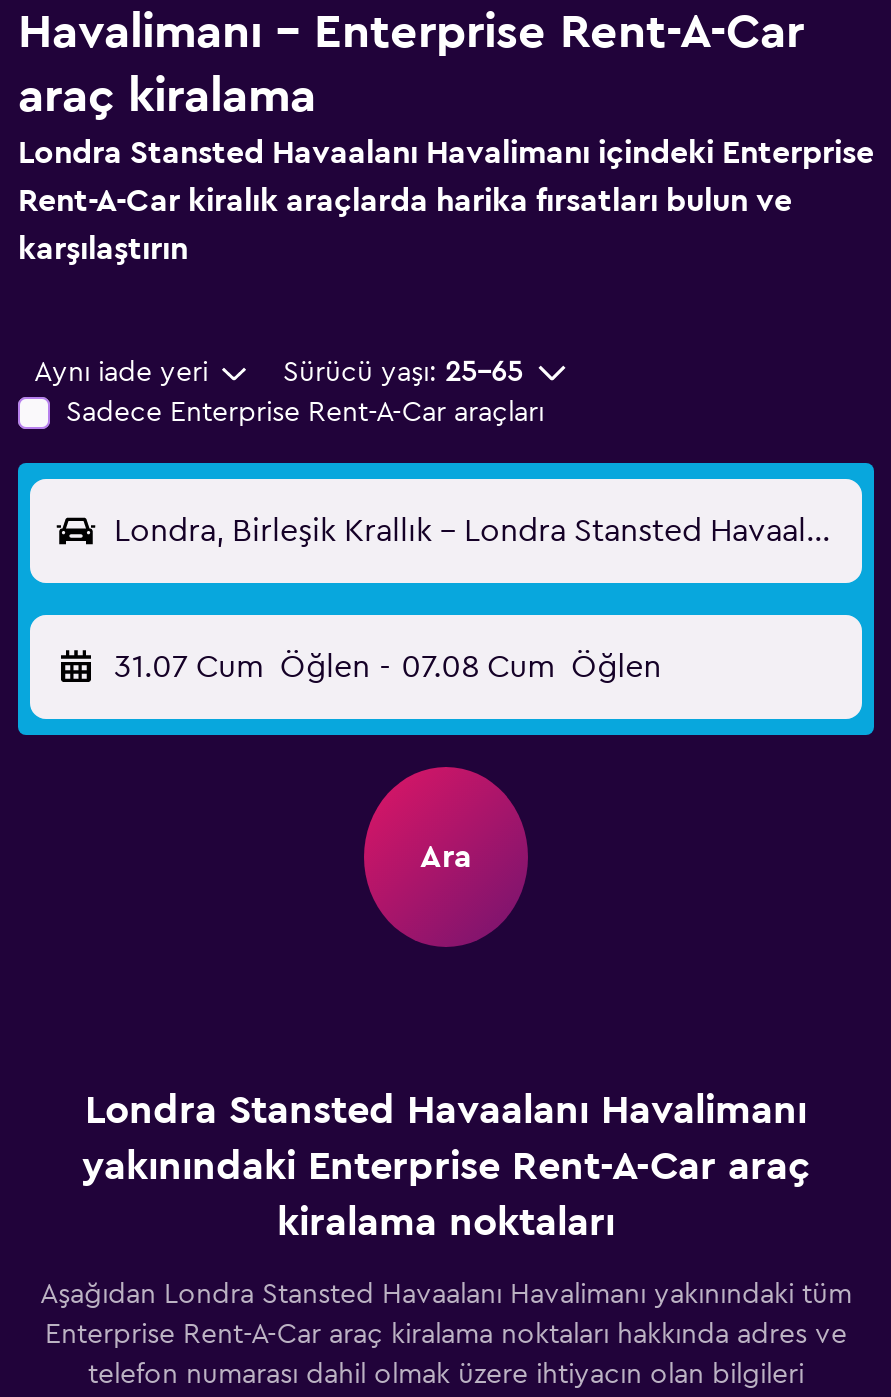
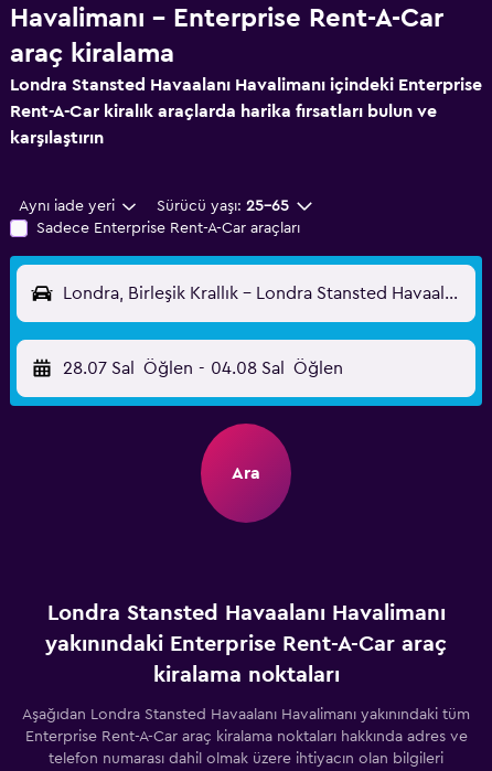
[114,651,661,683] 31.07 Cum Öğlen - 07.08 Cum Öğlen -> [63,360,343,377] 28.07 Sal Öğlen - 04.08 Sal Öğlen

